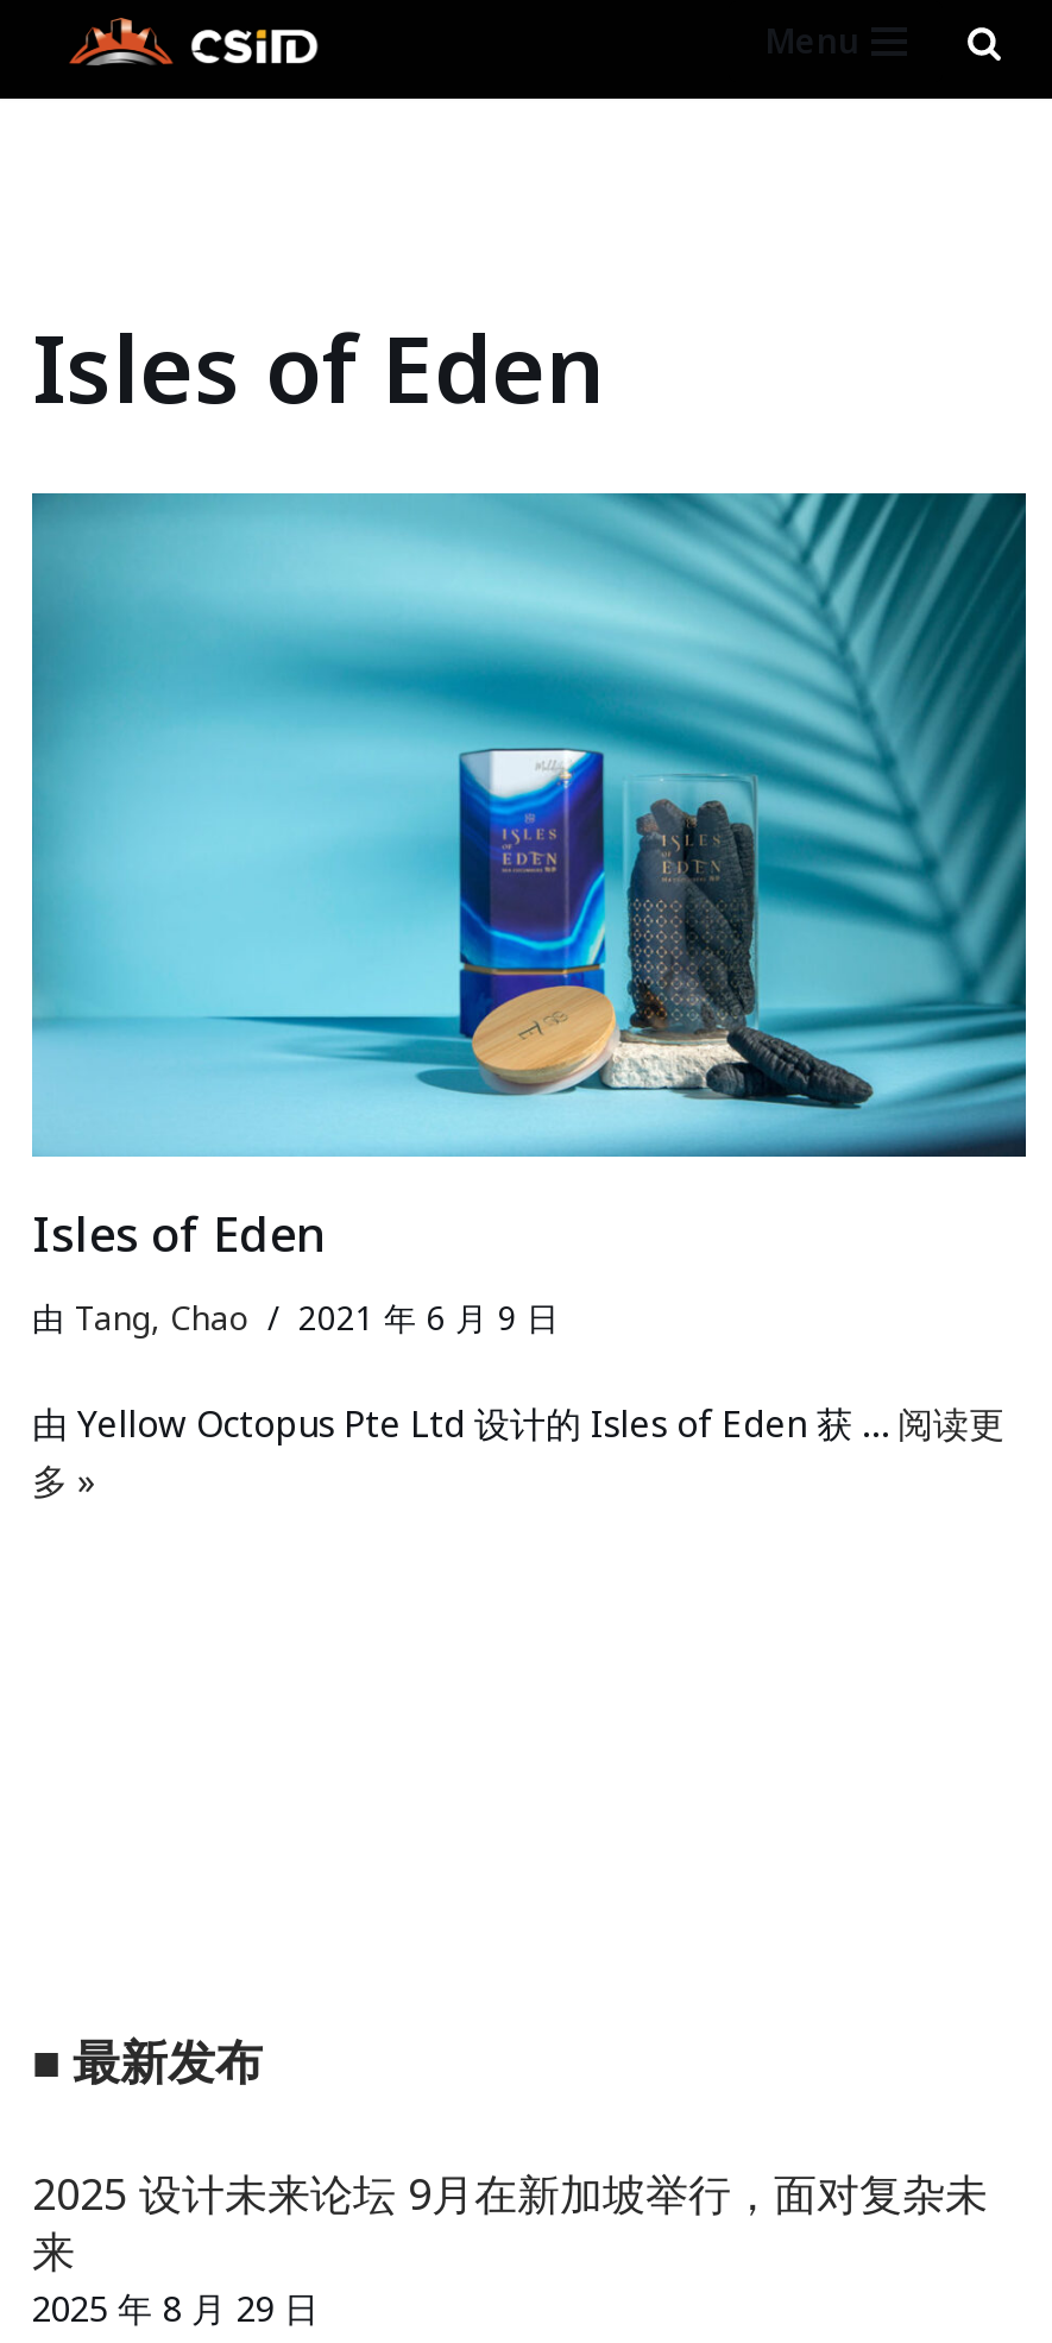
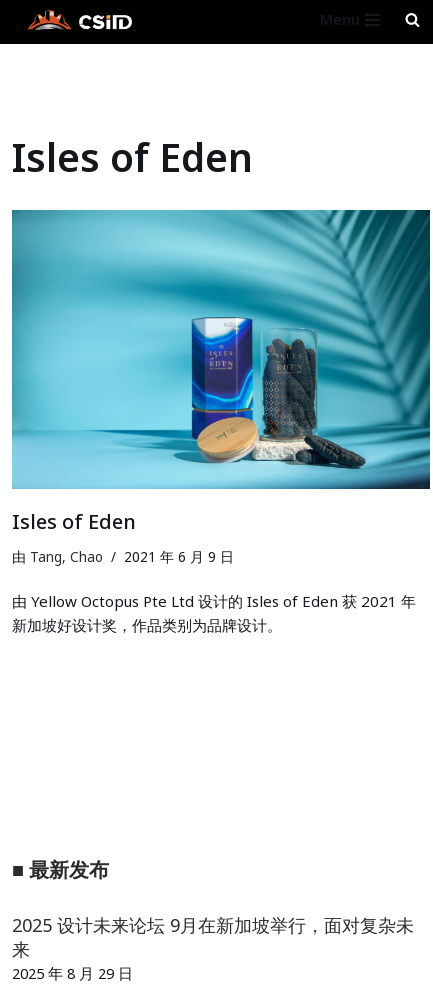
[32,1398,1004,1503] 由 Yellow Octopus Pte Ltd 设计的 Isles of Eden 获 …阅读更 | 多 » -> [12,591,416,635] 由 Yellow Octopus Pte Ltd 设计的 Isles of Eden 获 2021 年 | 新加坡好设计奖，作品类别为品牌设计。

